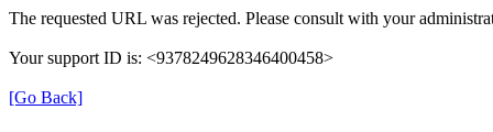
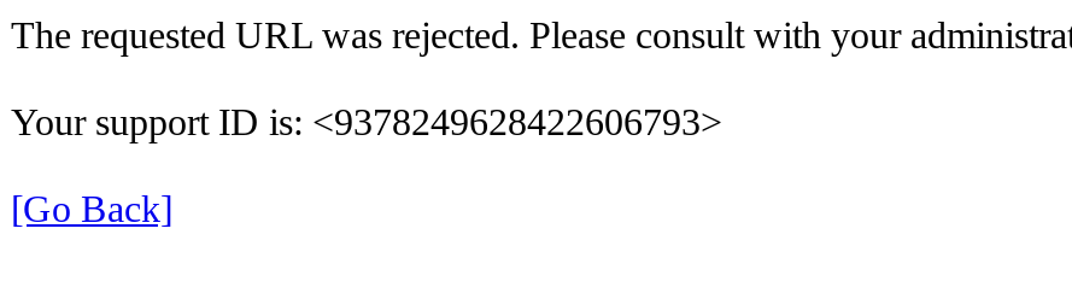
[9,48,333,67] Your support ID is: <9378249628346400458> -> [11,101,722,142] Your support ID is: <9378249628422606793>

